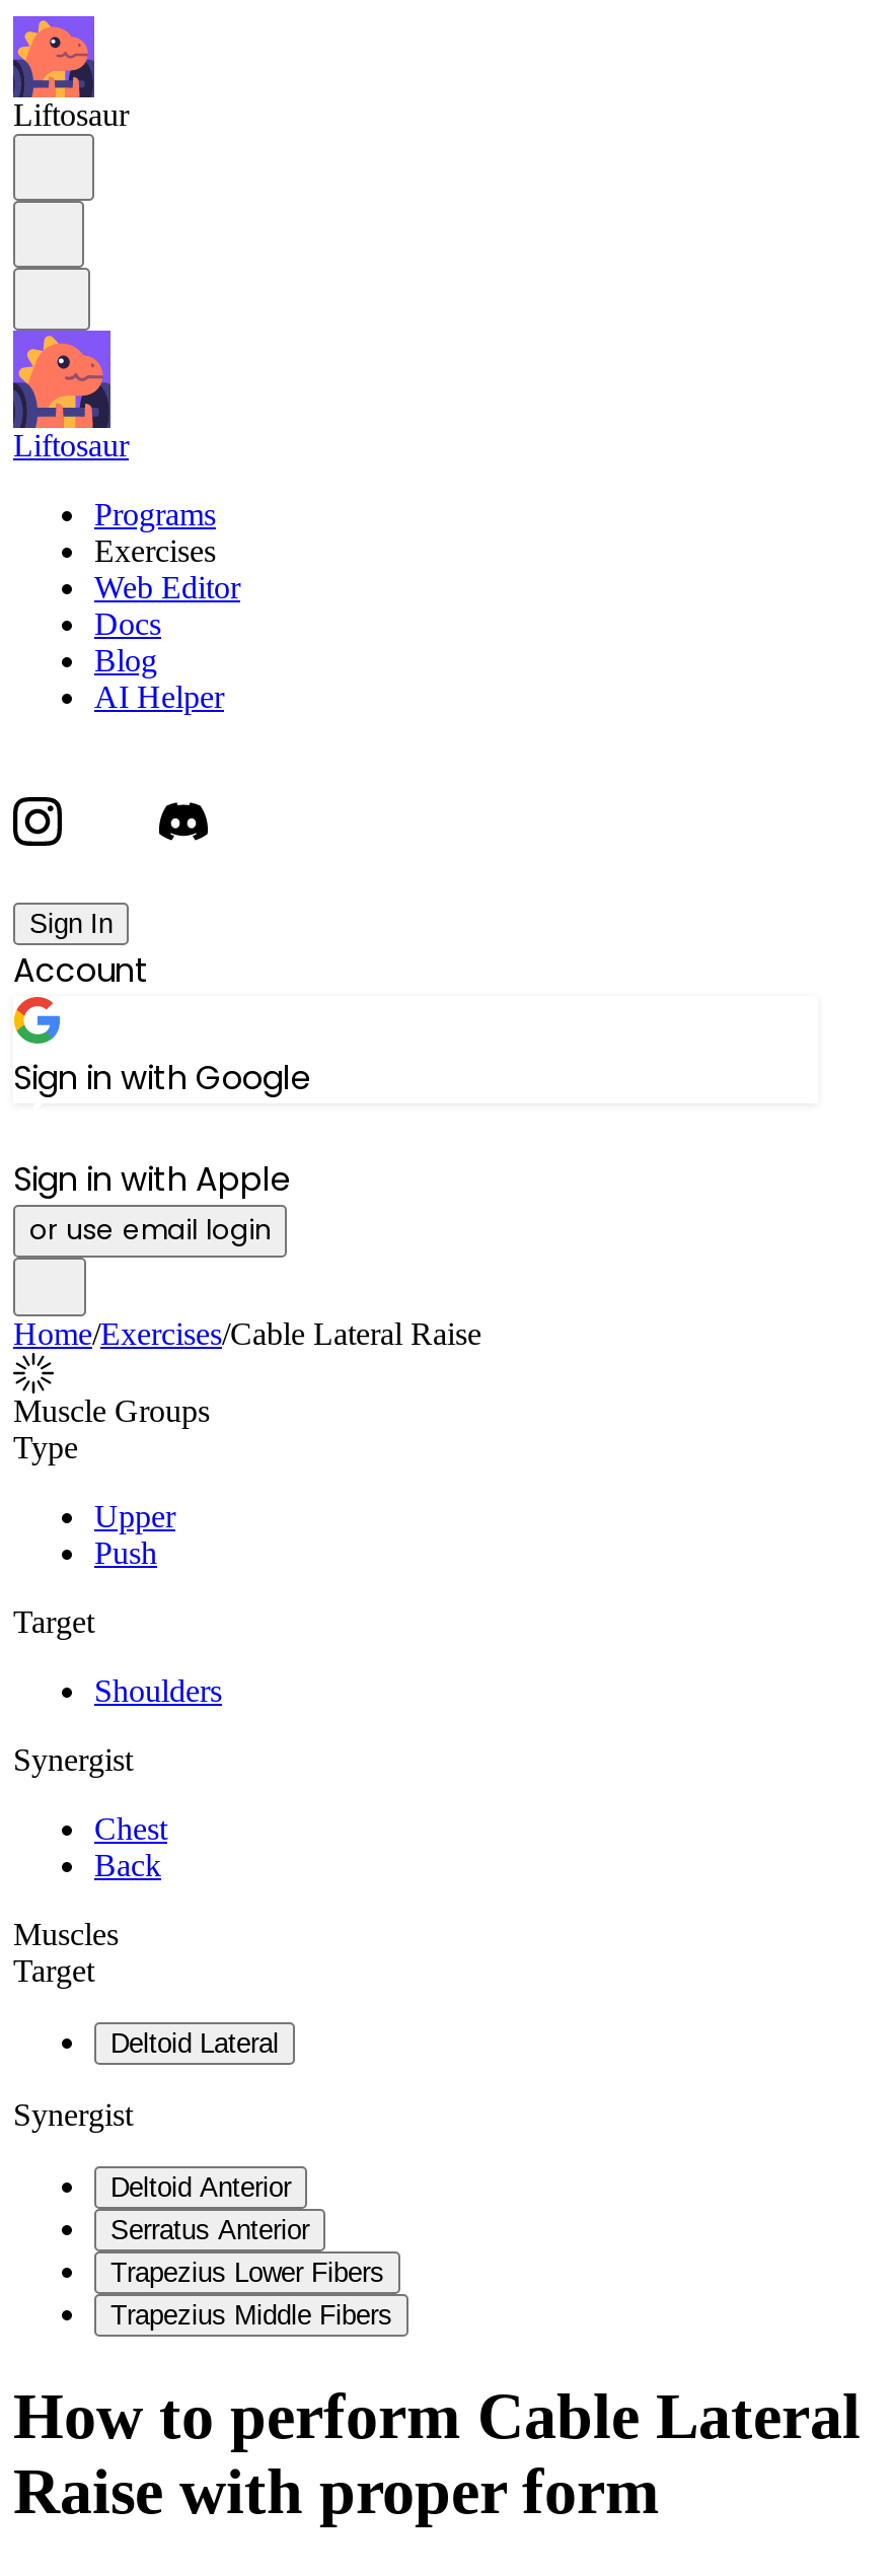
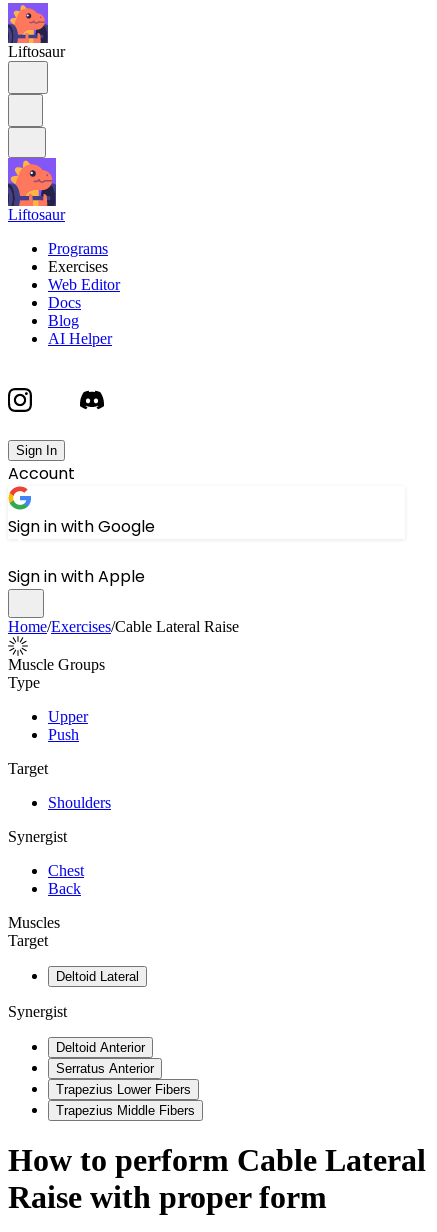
[29,1211,271,1249] or use email login -> none

